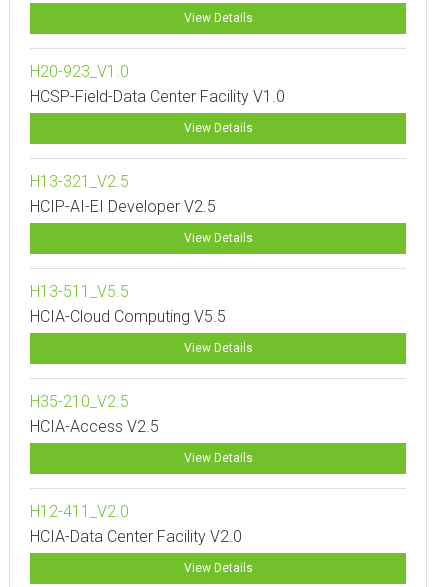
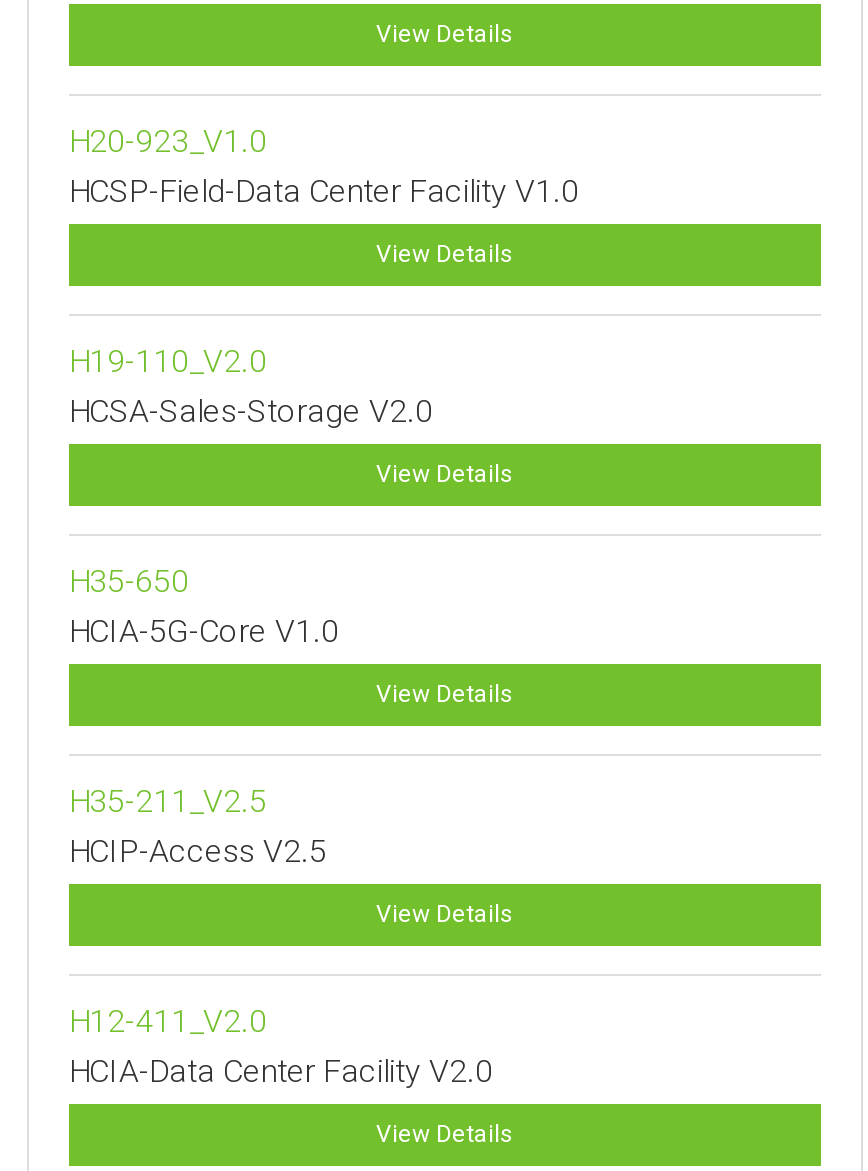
[30,172,216,216] H13-321_V2.5 | HCIP-AI-EI Developer V2.5 -> [69,342,433,430] H19-110_V2.0 | HCSA-Sales-Storage V2.0
[30,282,226,326] H13-511_V5.5 | HCIA-Cloud Computing V5.5 -> [69,562,339,650] H35-650 | HCIA-5G-Core V1.0
[30,392,159,436] H35-210_V2.5 | HCIA-Access V2.5 -> [69,782,327,870] H35-211_V2.5 | HCIP-Access V2.5

